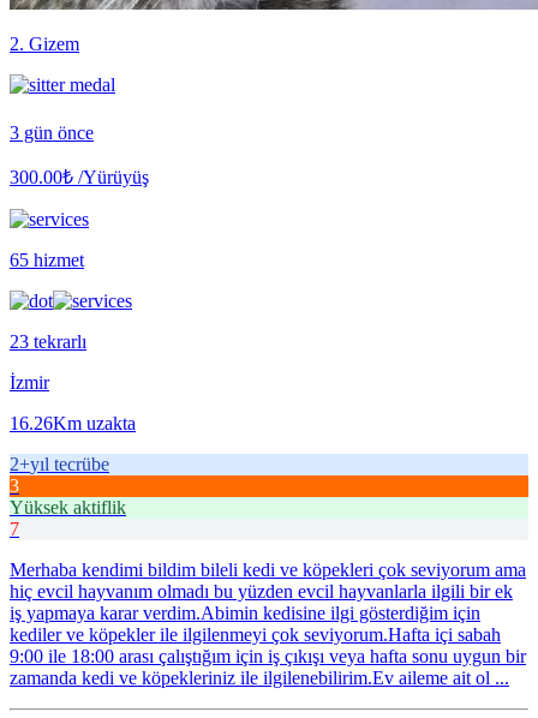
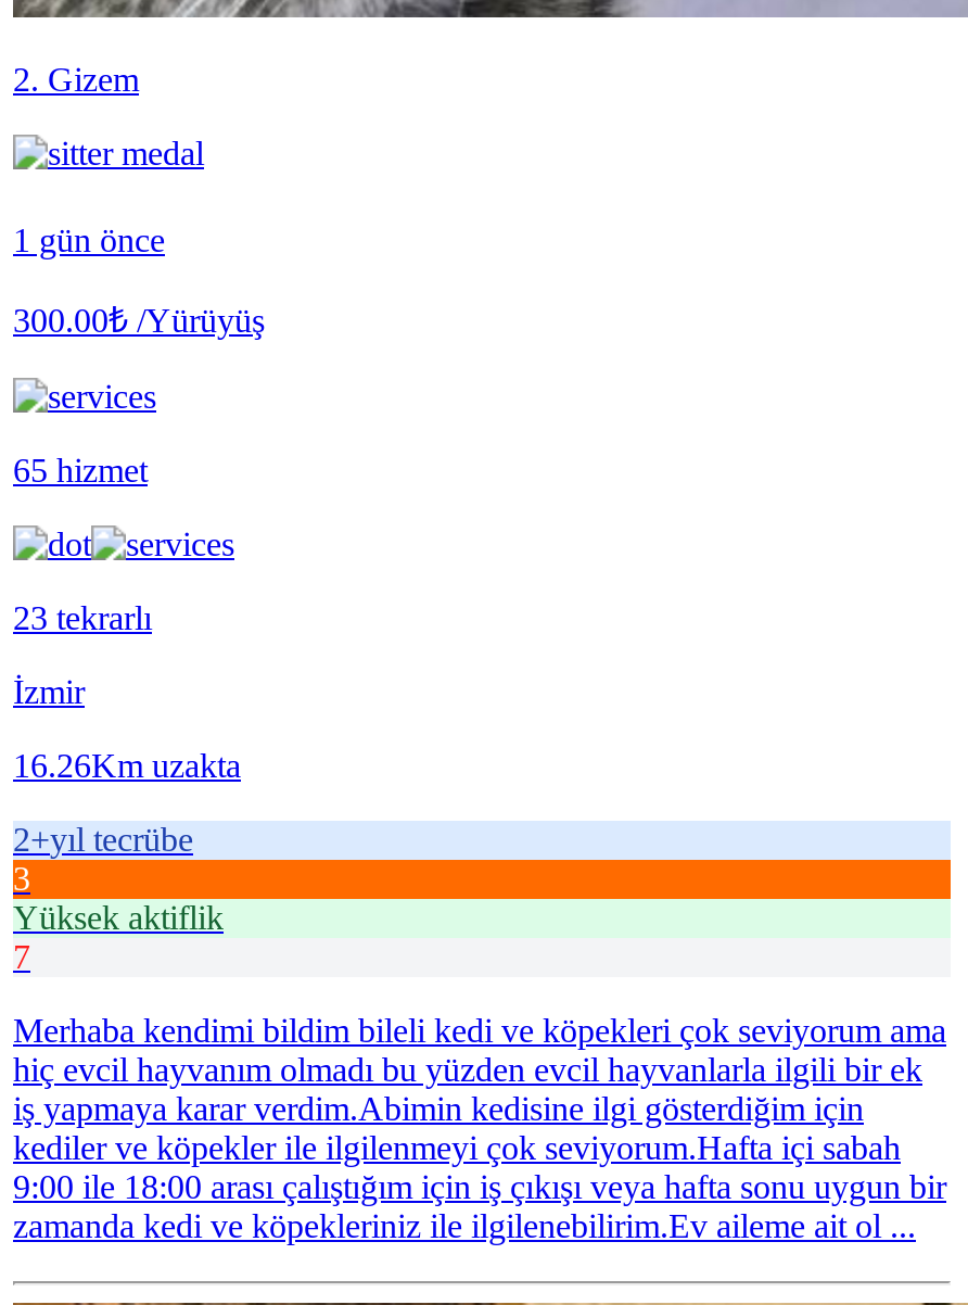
[10,122,94,143] 3 gün önce -> [13,221,165,258] 1 gün önce

